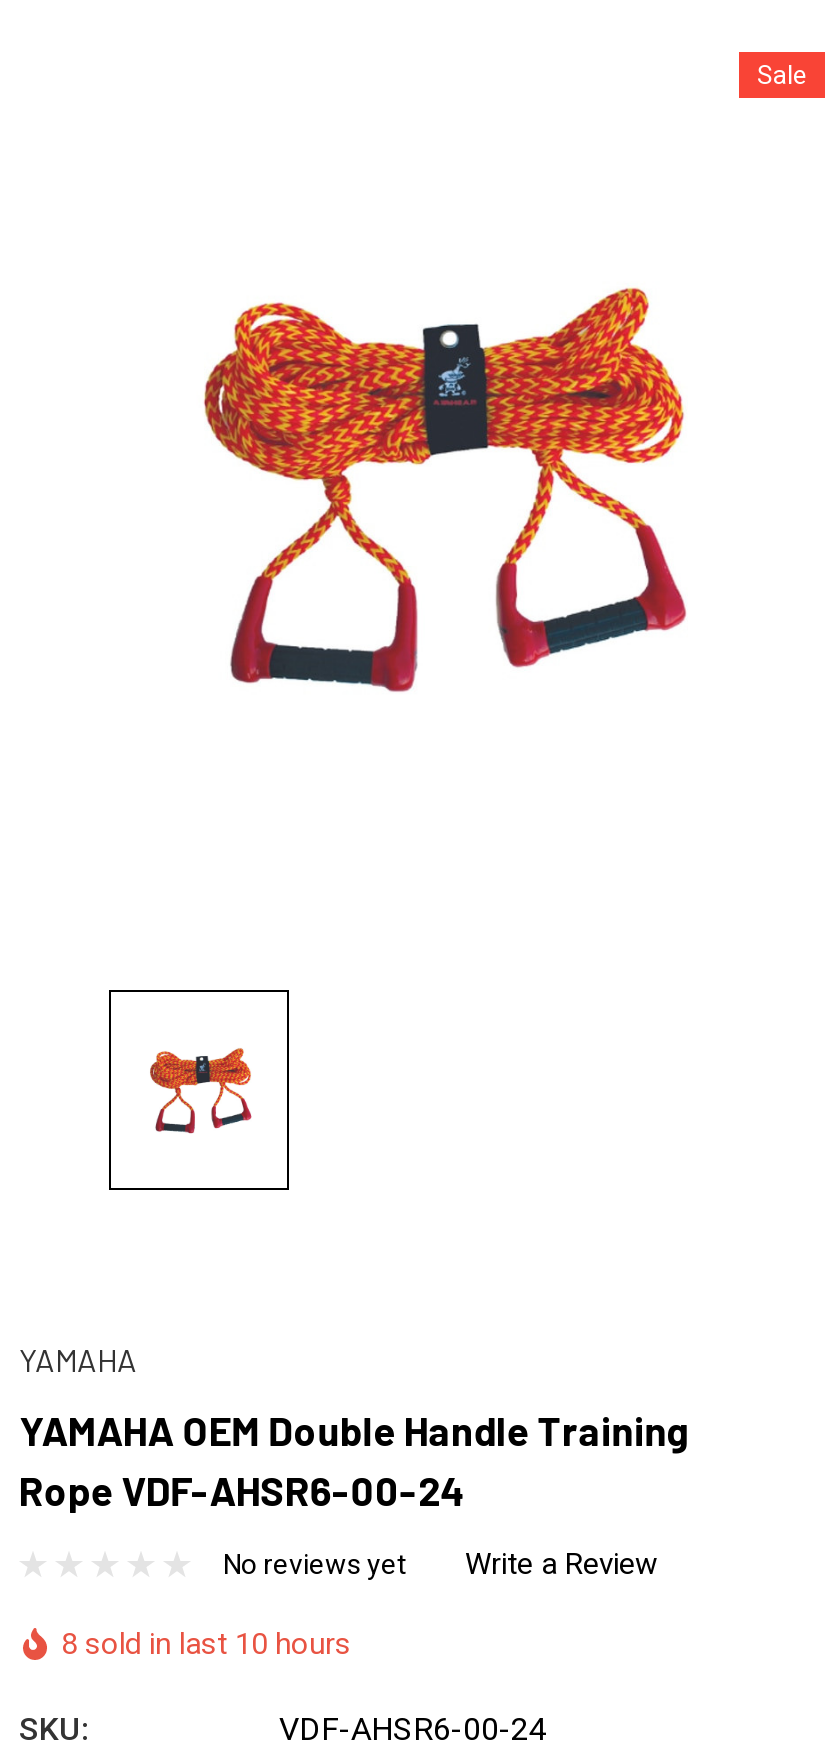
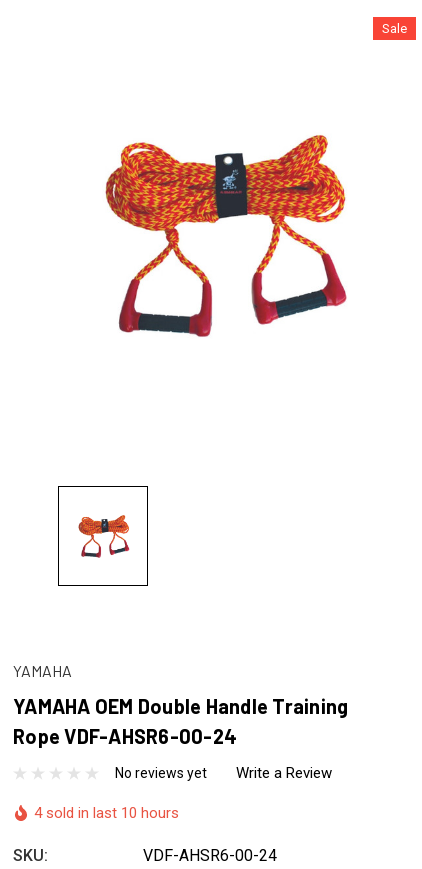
[61,1625,351,1661] 8 sold in last 10 hours -> [34,804,179,822] 4 sold in last 10 hours

